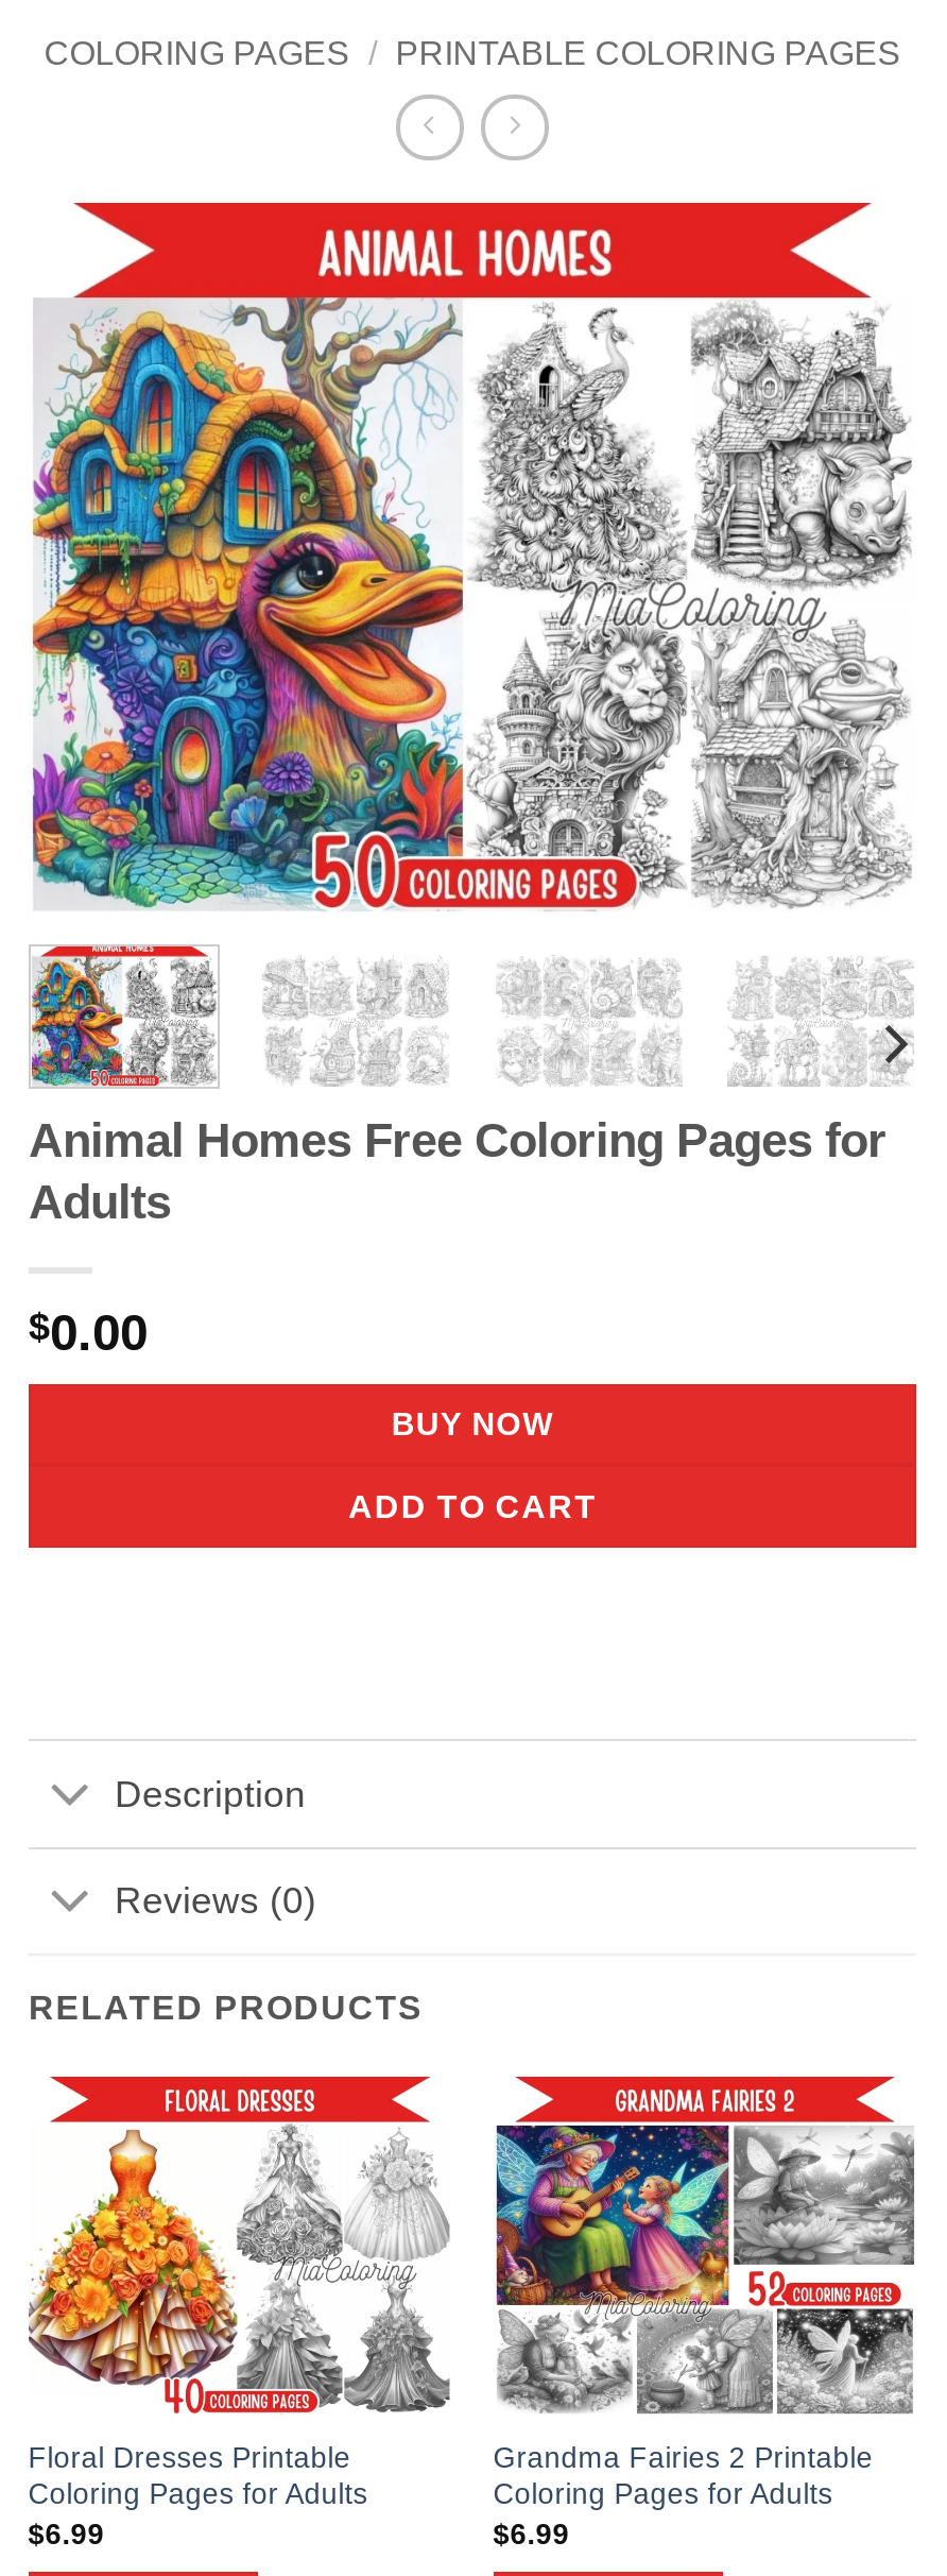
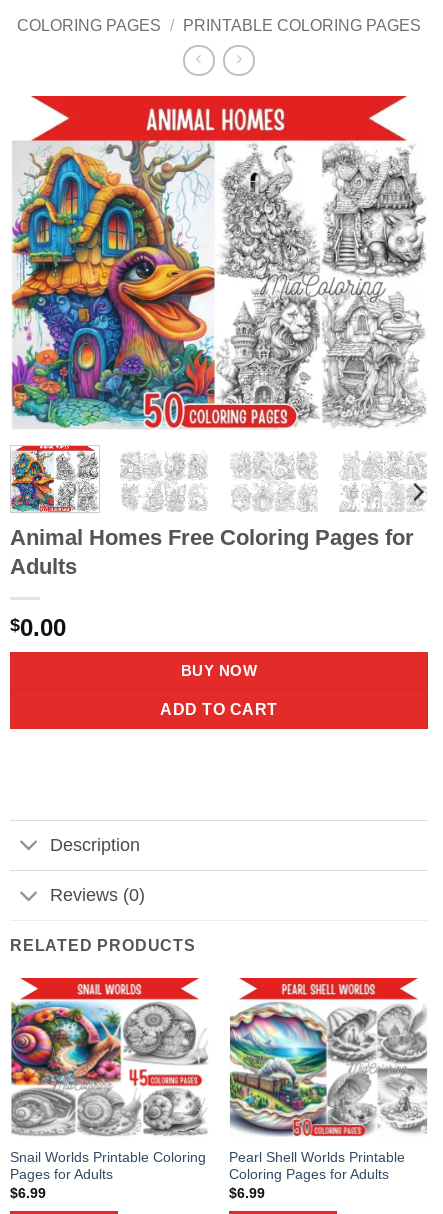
[27,2087,451,2511] [image] | Floral Dresses Printable | Coloring Pages for Adults -> [10,984,208,1182] [image] | Snail Worlds Printable Coloring | Pages for Adults
[493,2089,916,2475] [image] | Grandma Fairies 2 Printable -> [229,983,428,1165] [image] | Pearl Shell Worlds Printable

